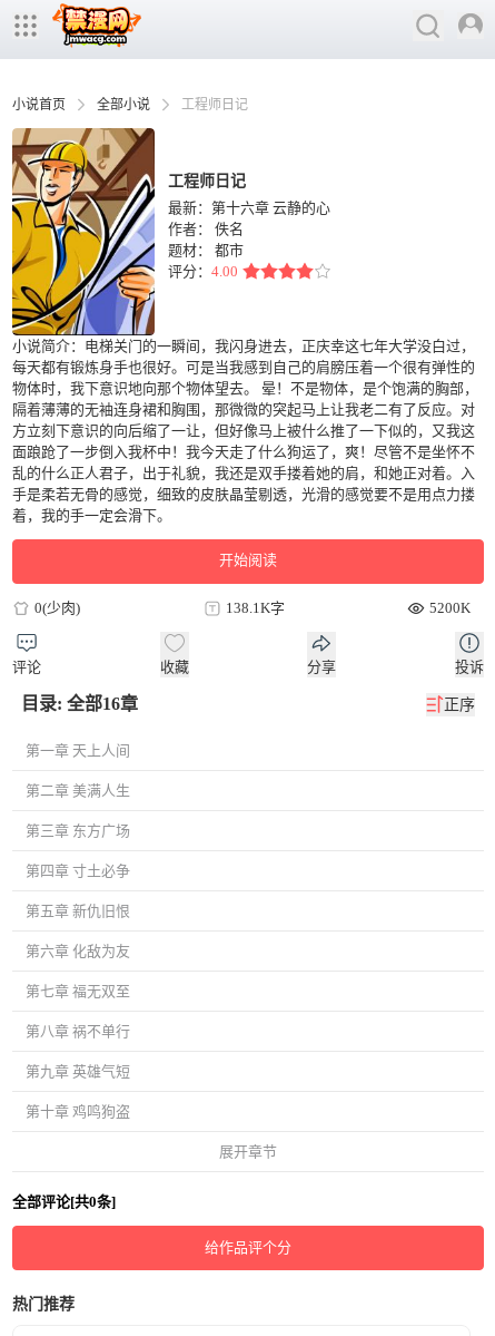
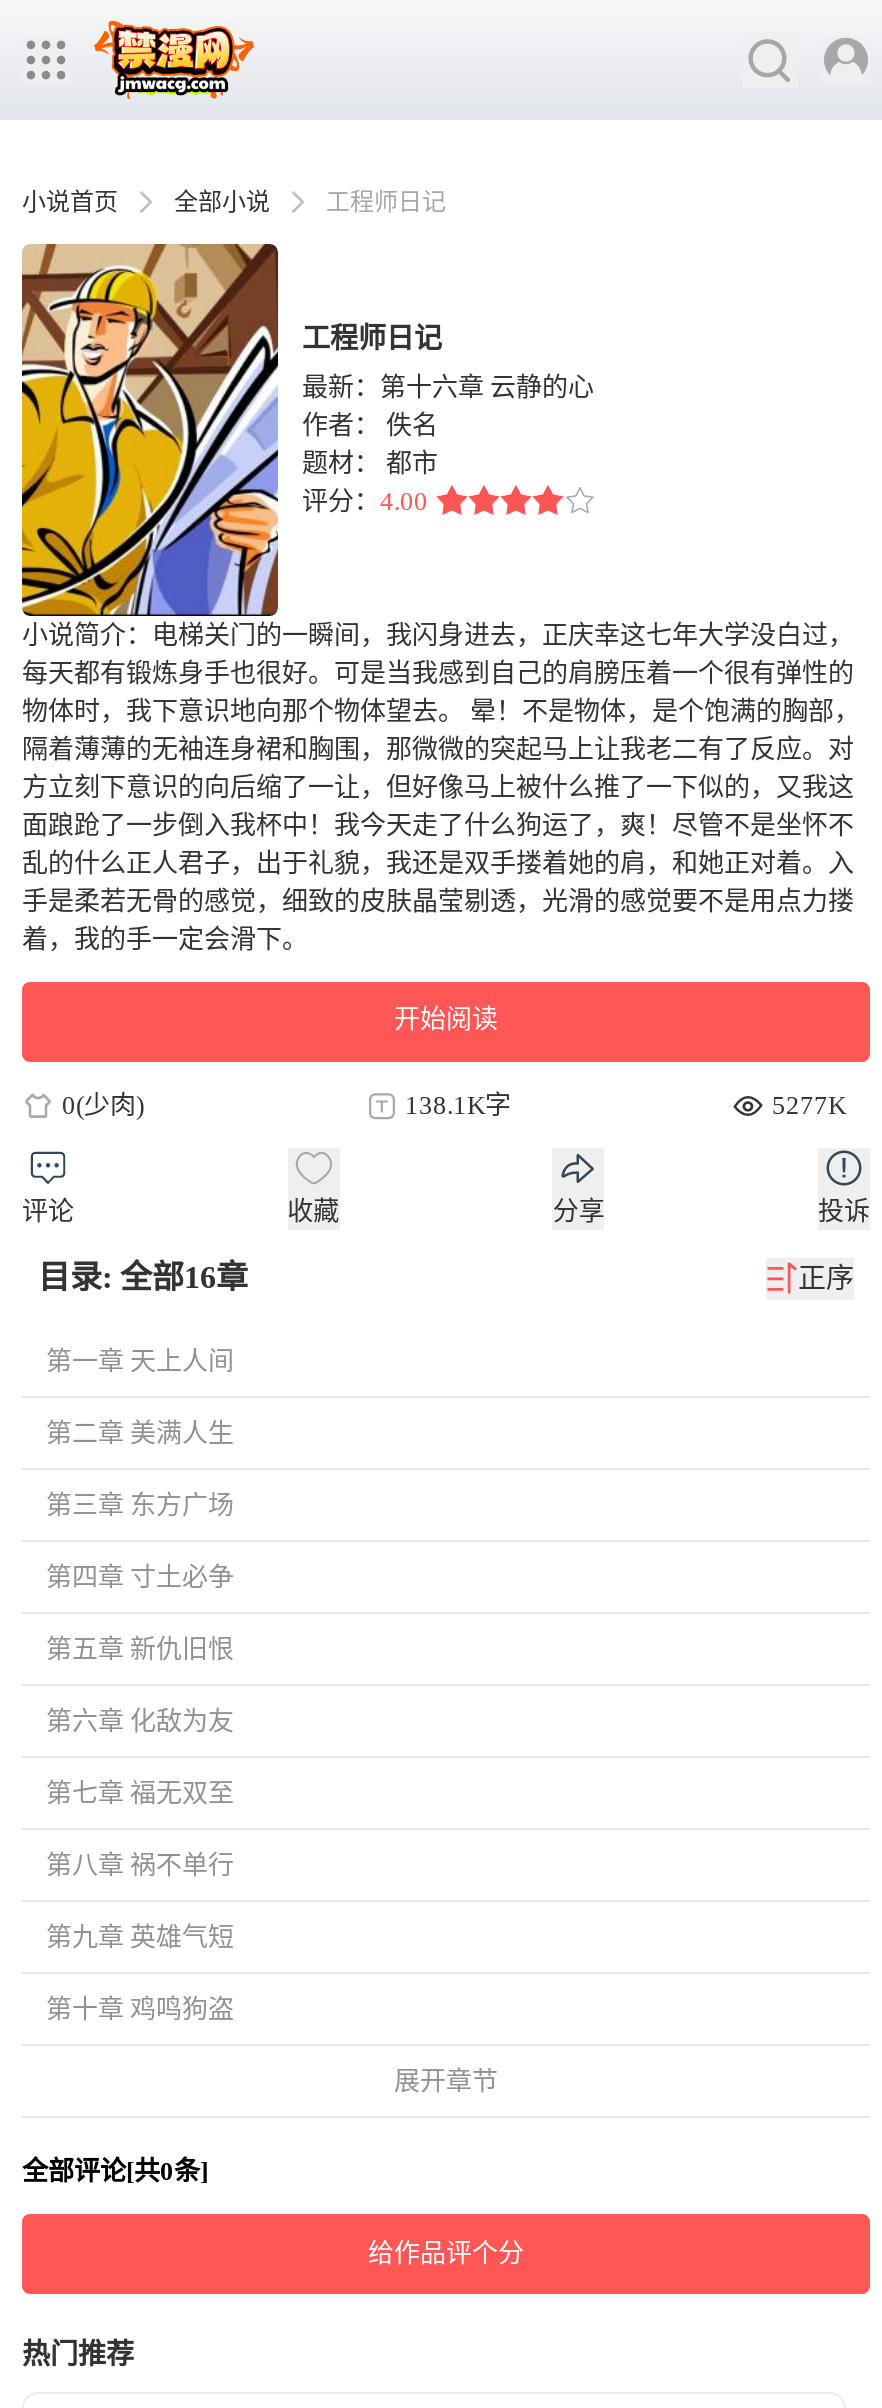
[429,600,471,616] 5200K -> [772,1090,846,1120] 5277K

